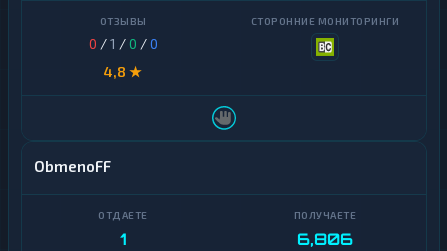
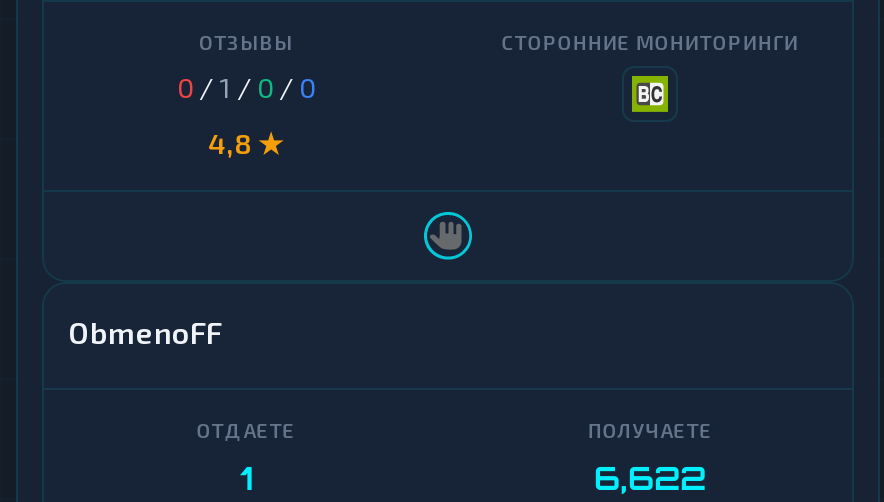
[297,229,353,249] 6,806 -> [594,458,706,498] 6,622

